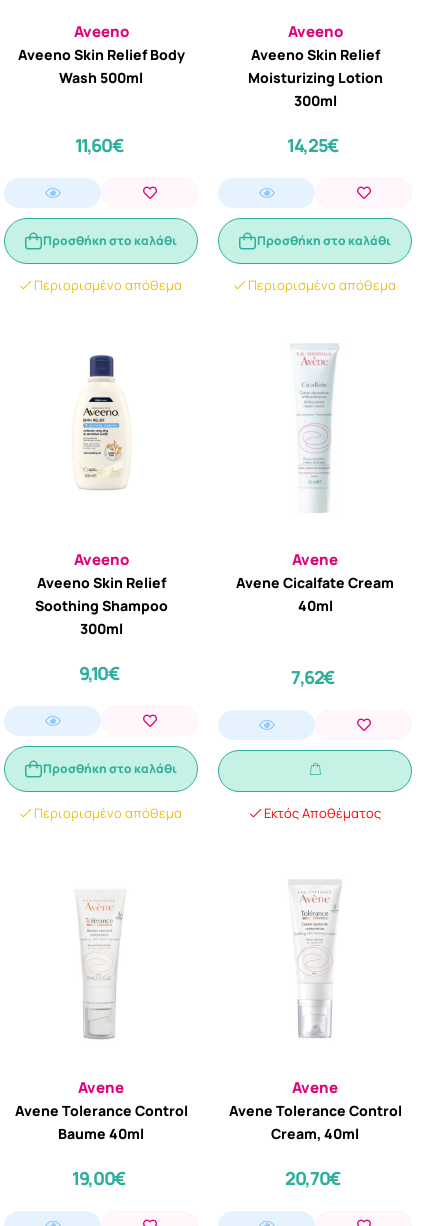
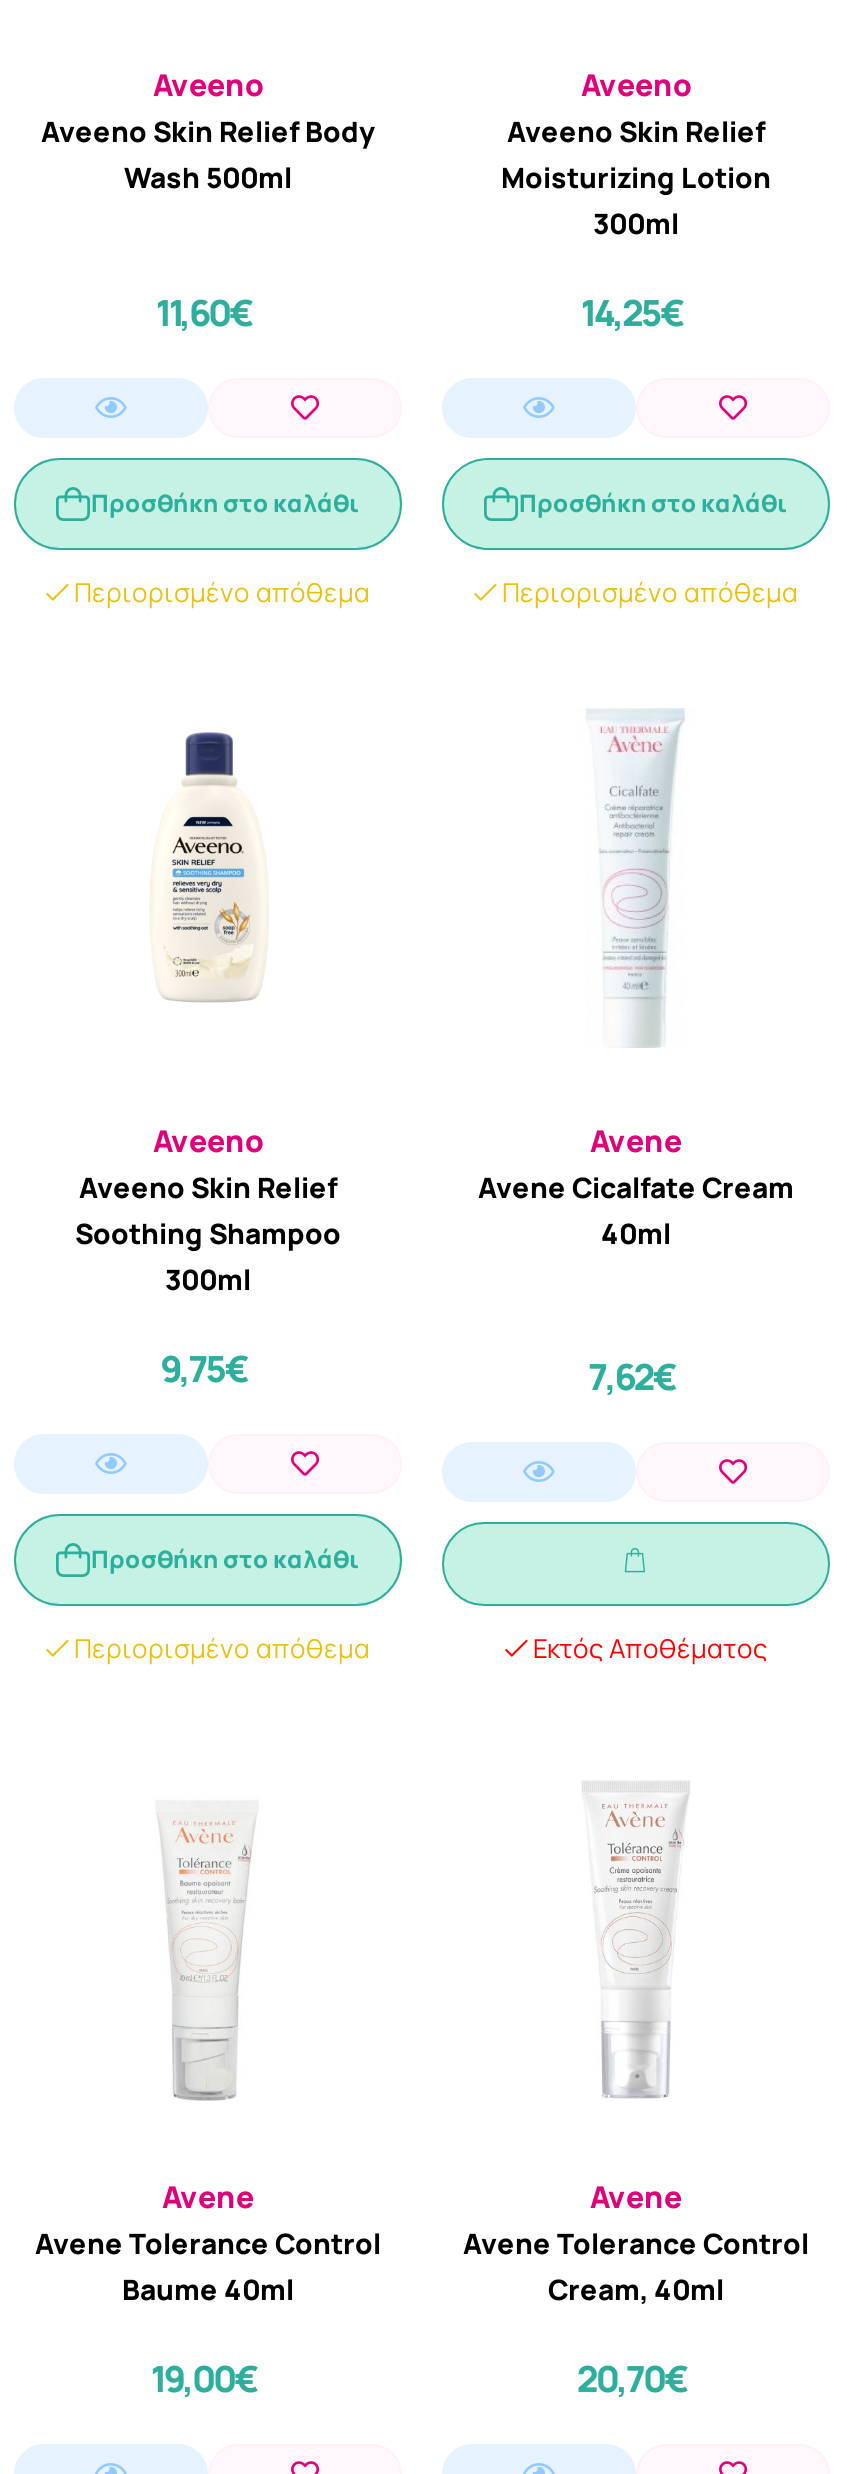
[79,661,118,685] 9,10€ -> [160,1344,246,1392] 9,75€

